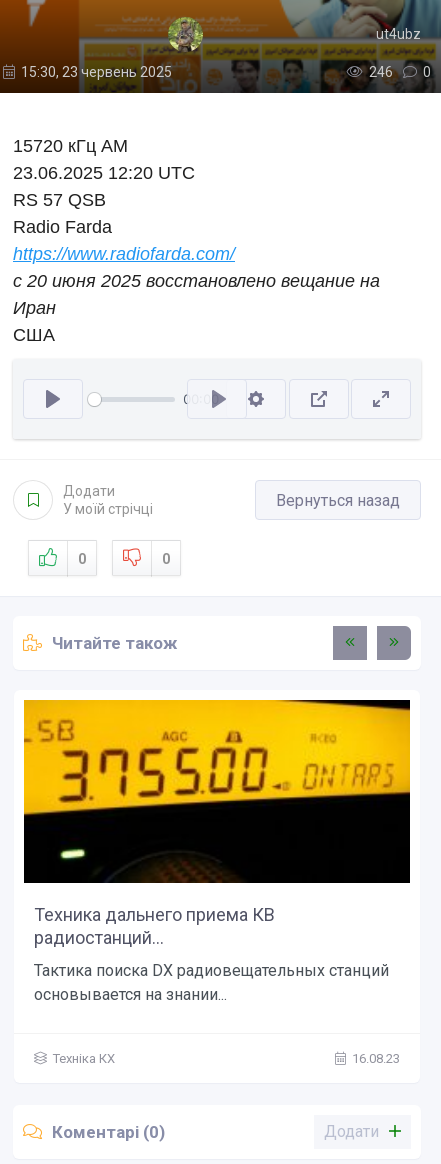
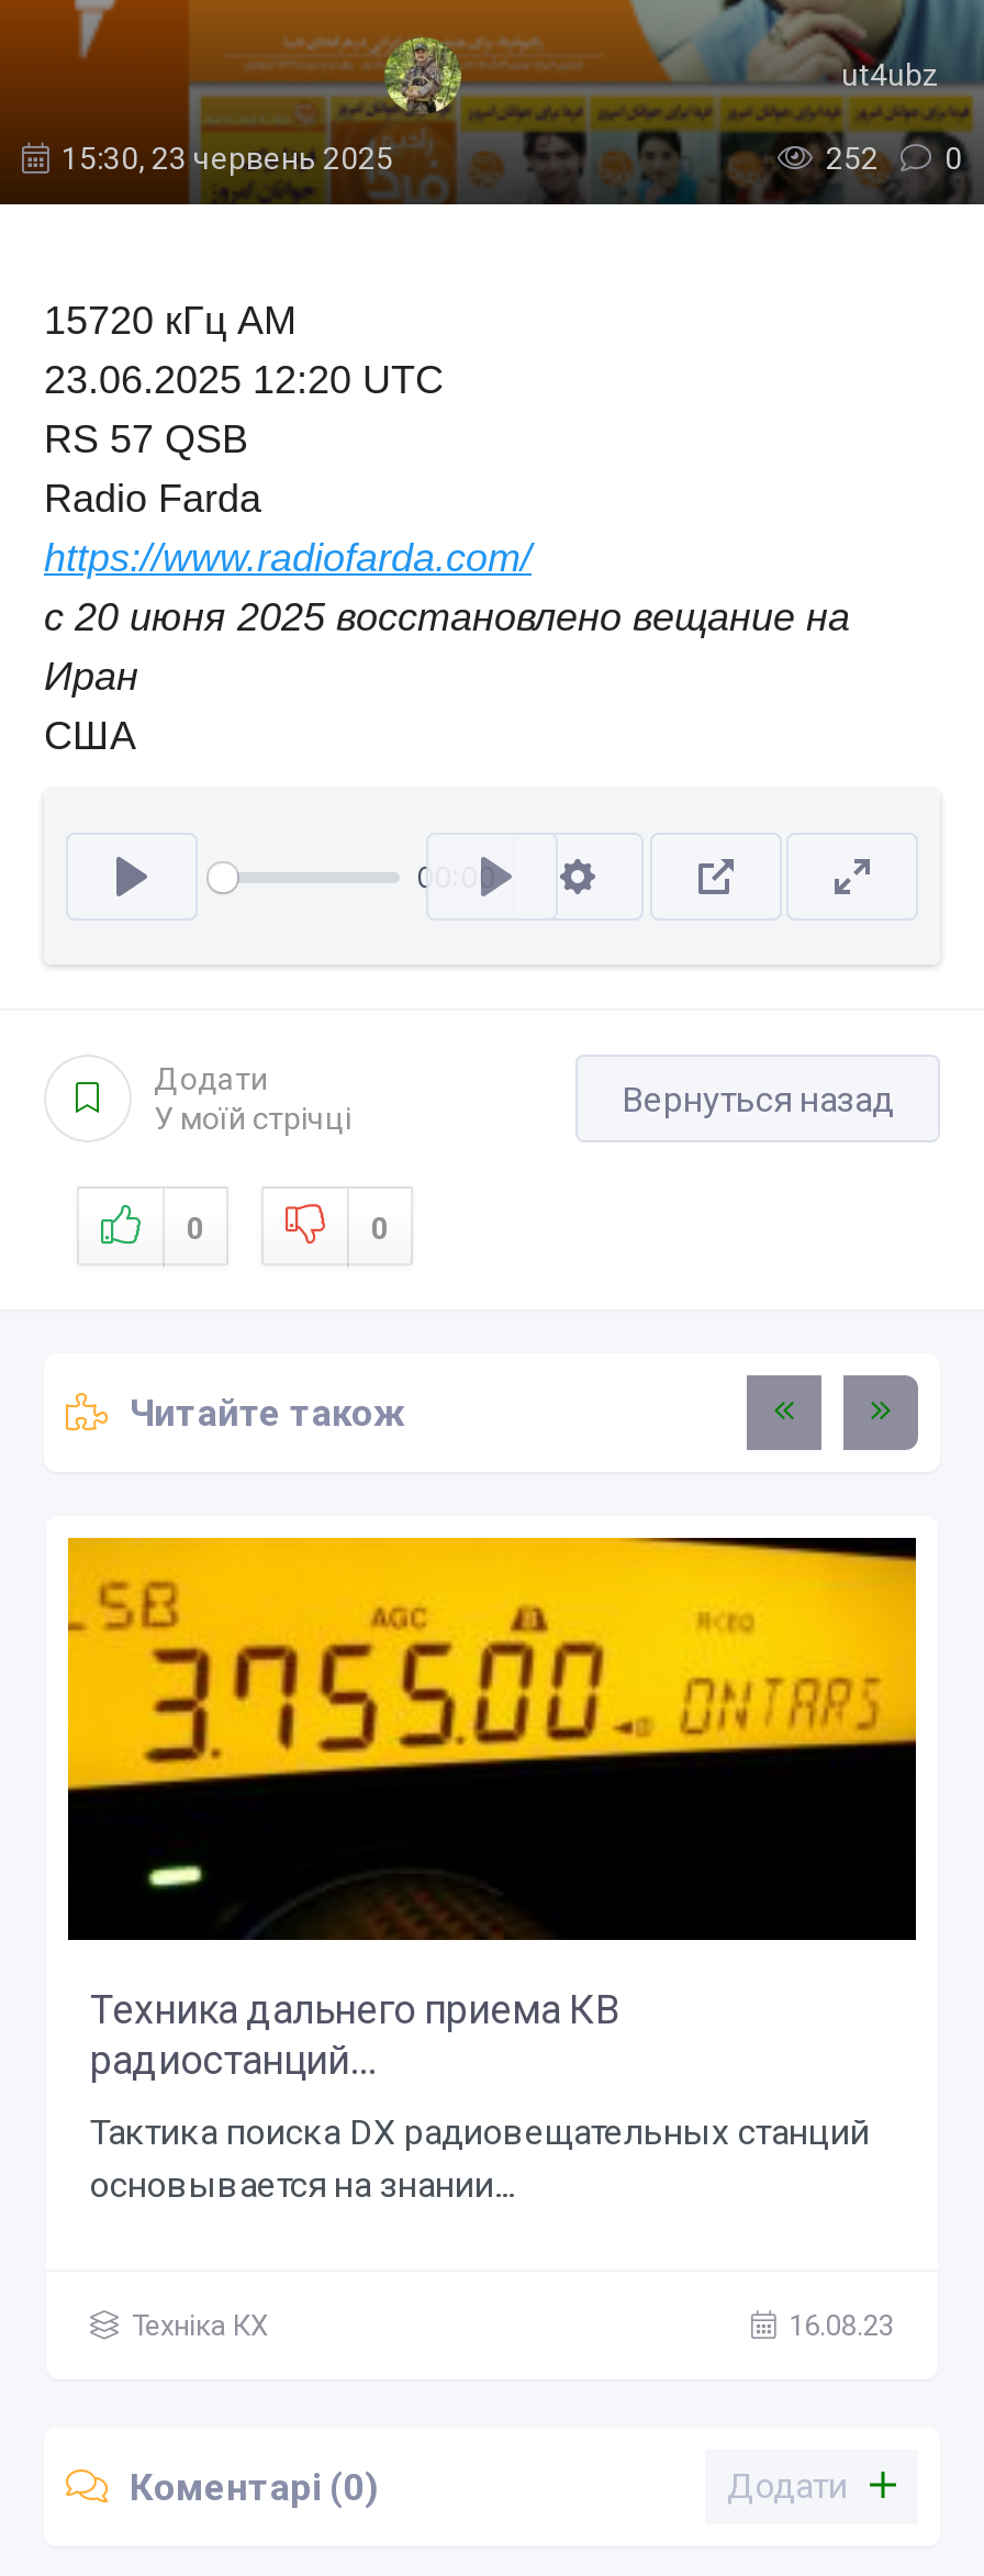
[369,64,431,80] 246 0 -> [826,141,962,176] 252 0

